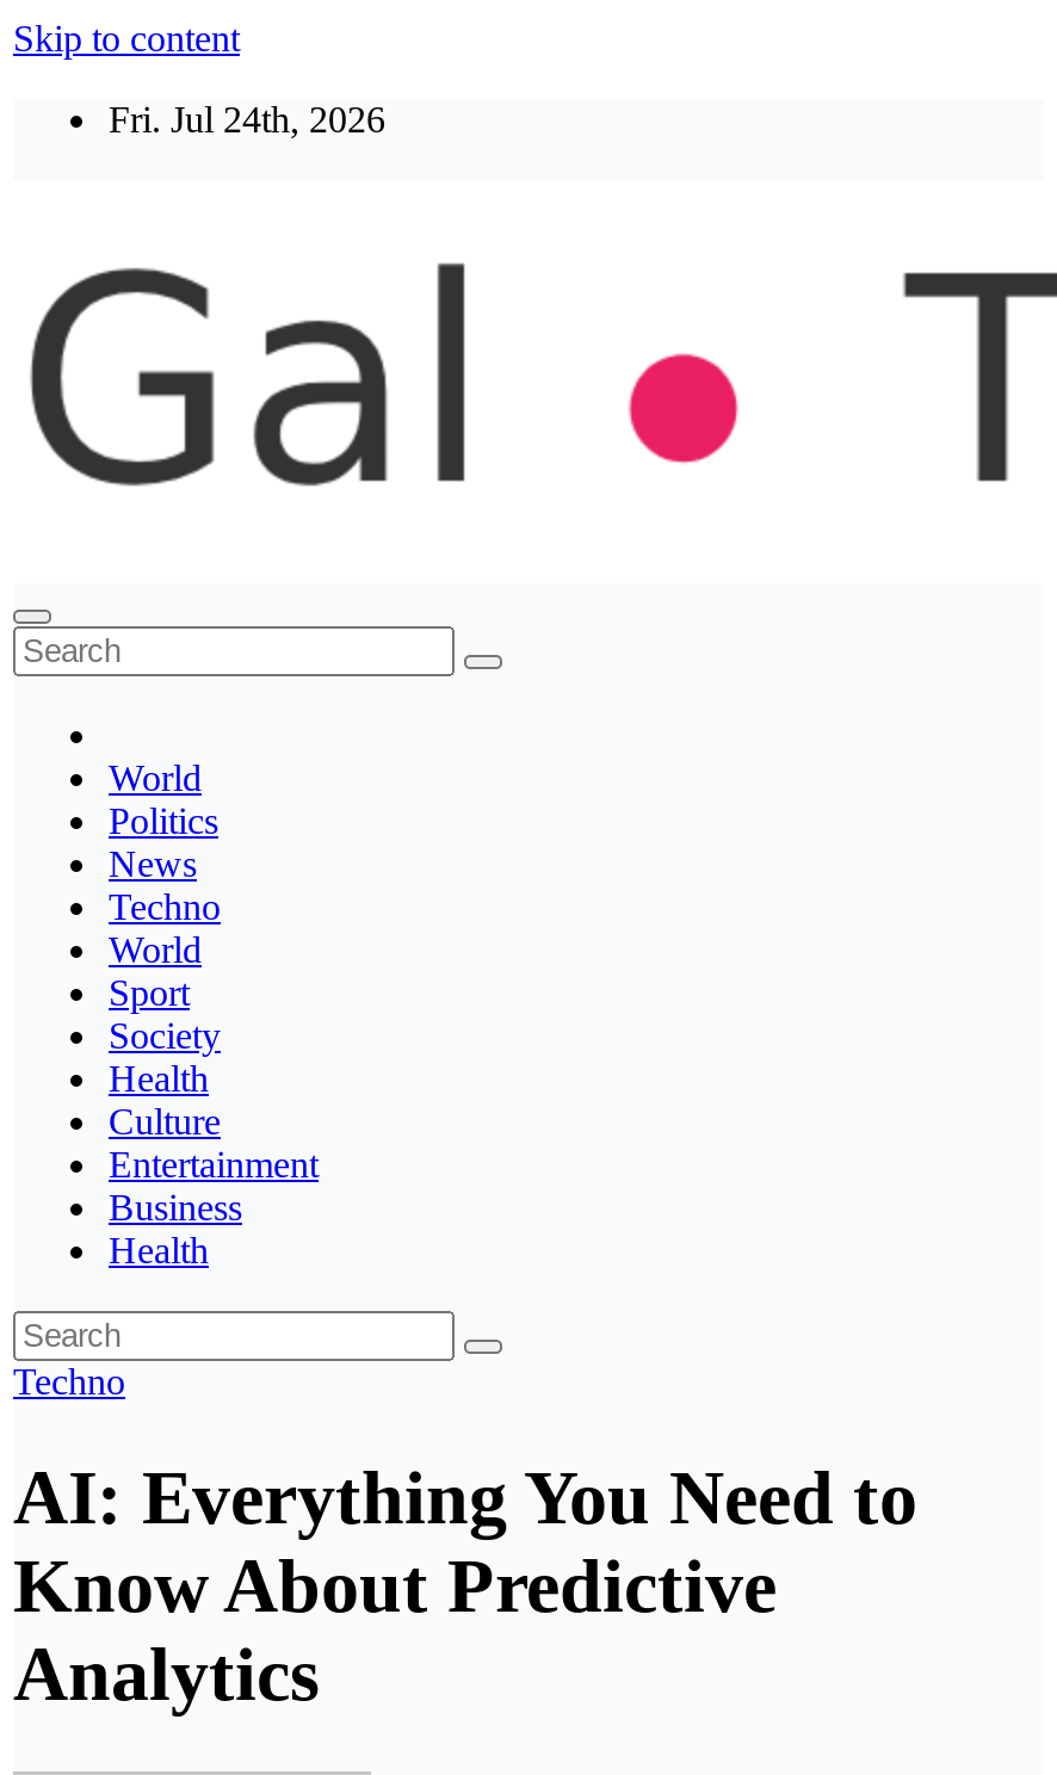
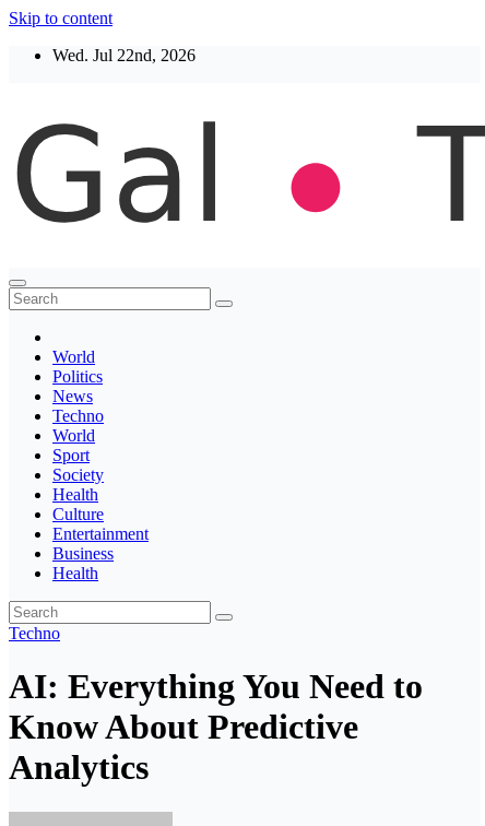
[109,99,385,140] Fri. Jul 24th, 2026 -> [52,46,196,64] Wed. Jul 22nd, 2026

